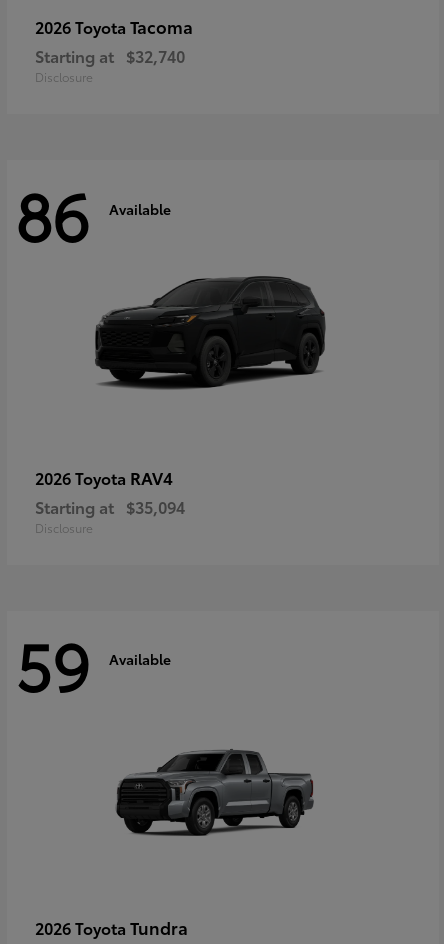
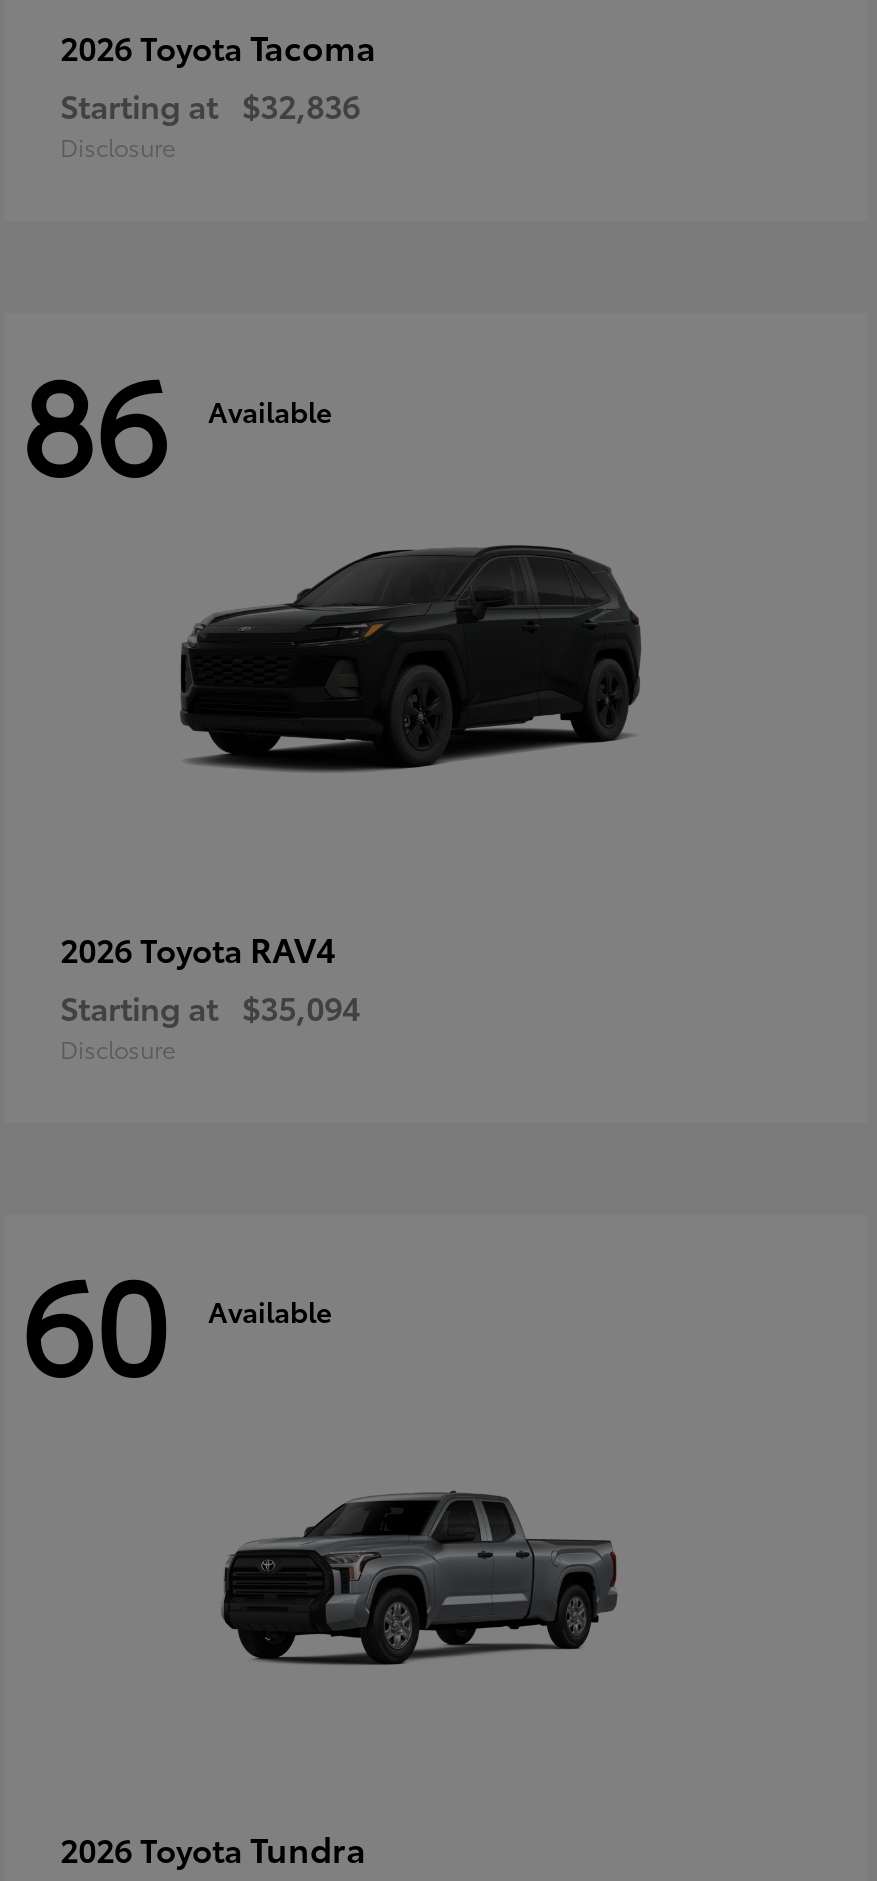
[35,44,185,67] Starting at $32,740 -> [60,81,360,127] Starting at $32,836
[15,617,171,709] 59 Available -> [20,1227,332,1411] 60 Available

